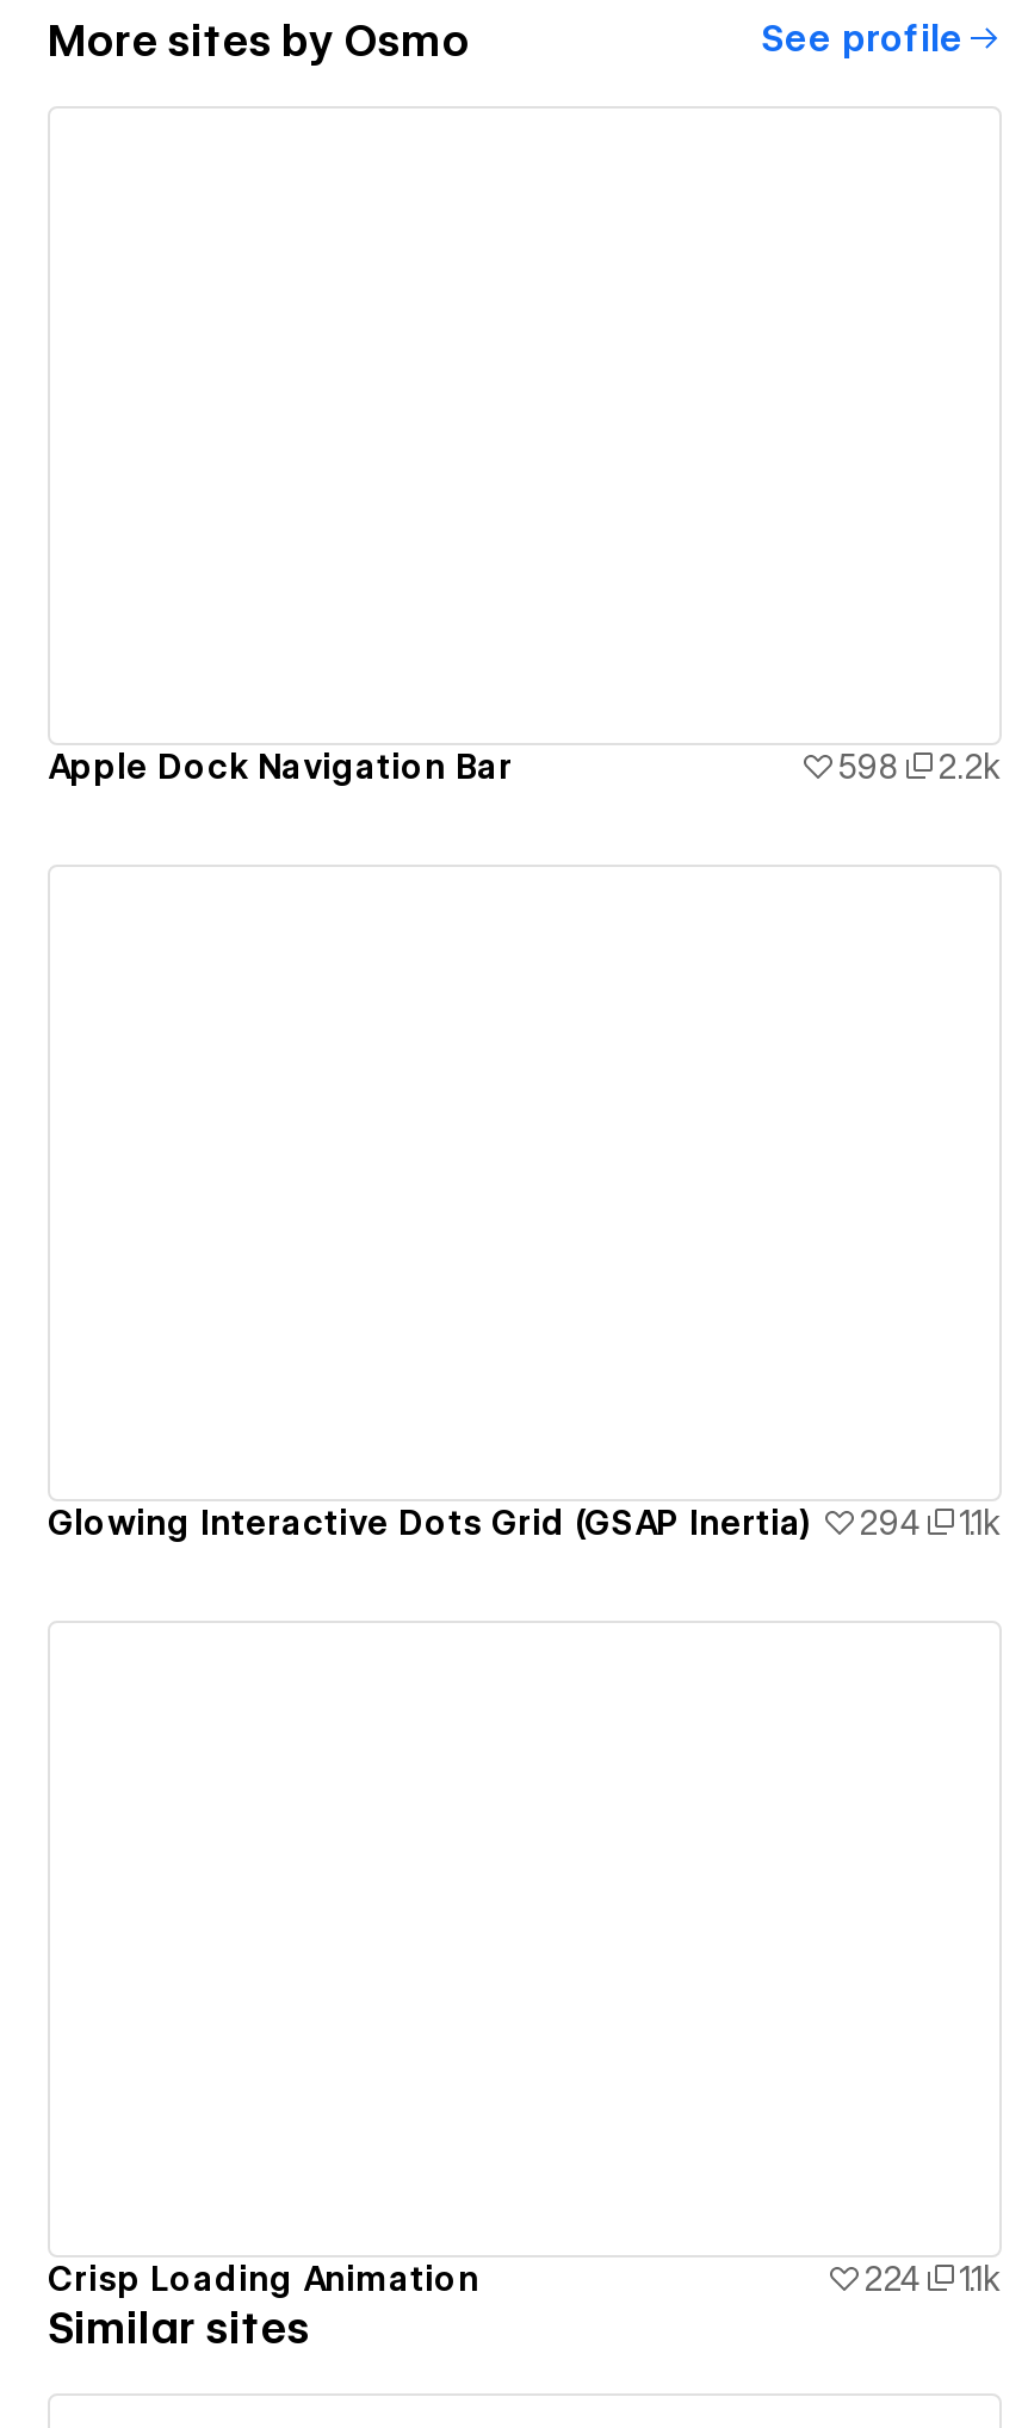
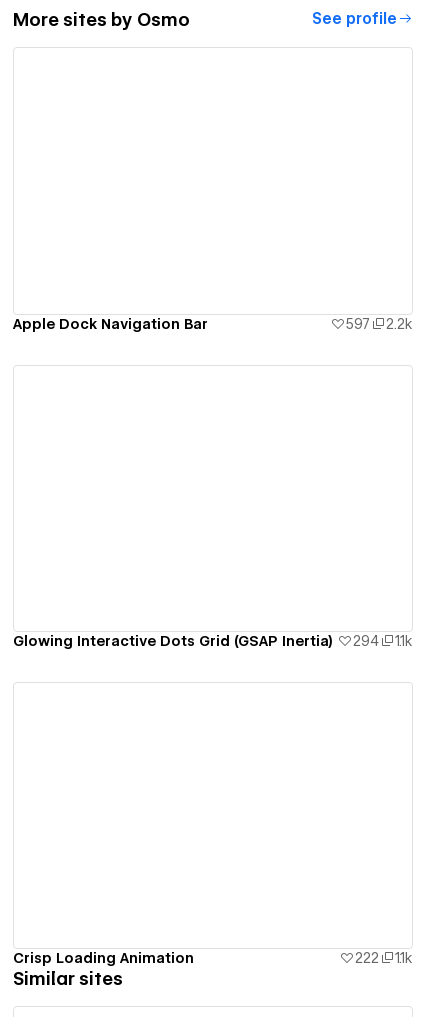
[837,747,1002,785] 598 2.2k -> [346,316,413,332] 597 2.2k
[863,2261,1002,2299] 224 1.1k -> [355,950,413,966] 222 1.1k

